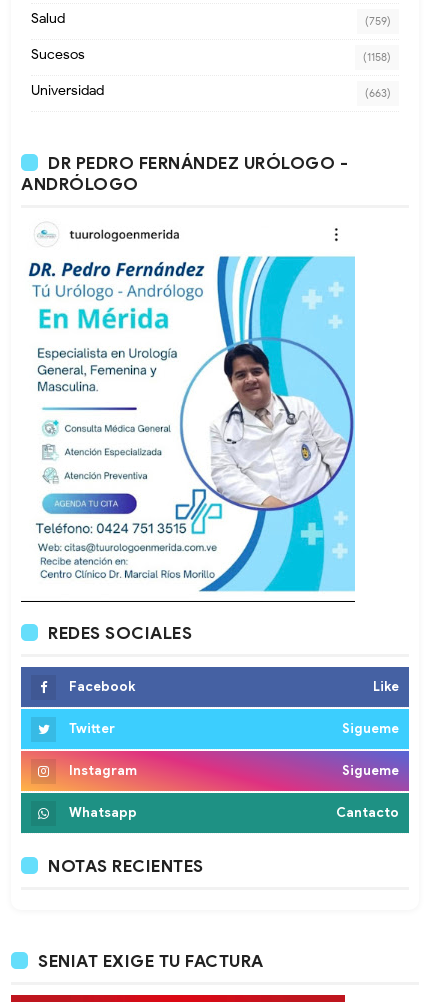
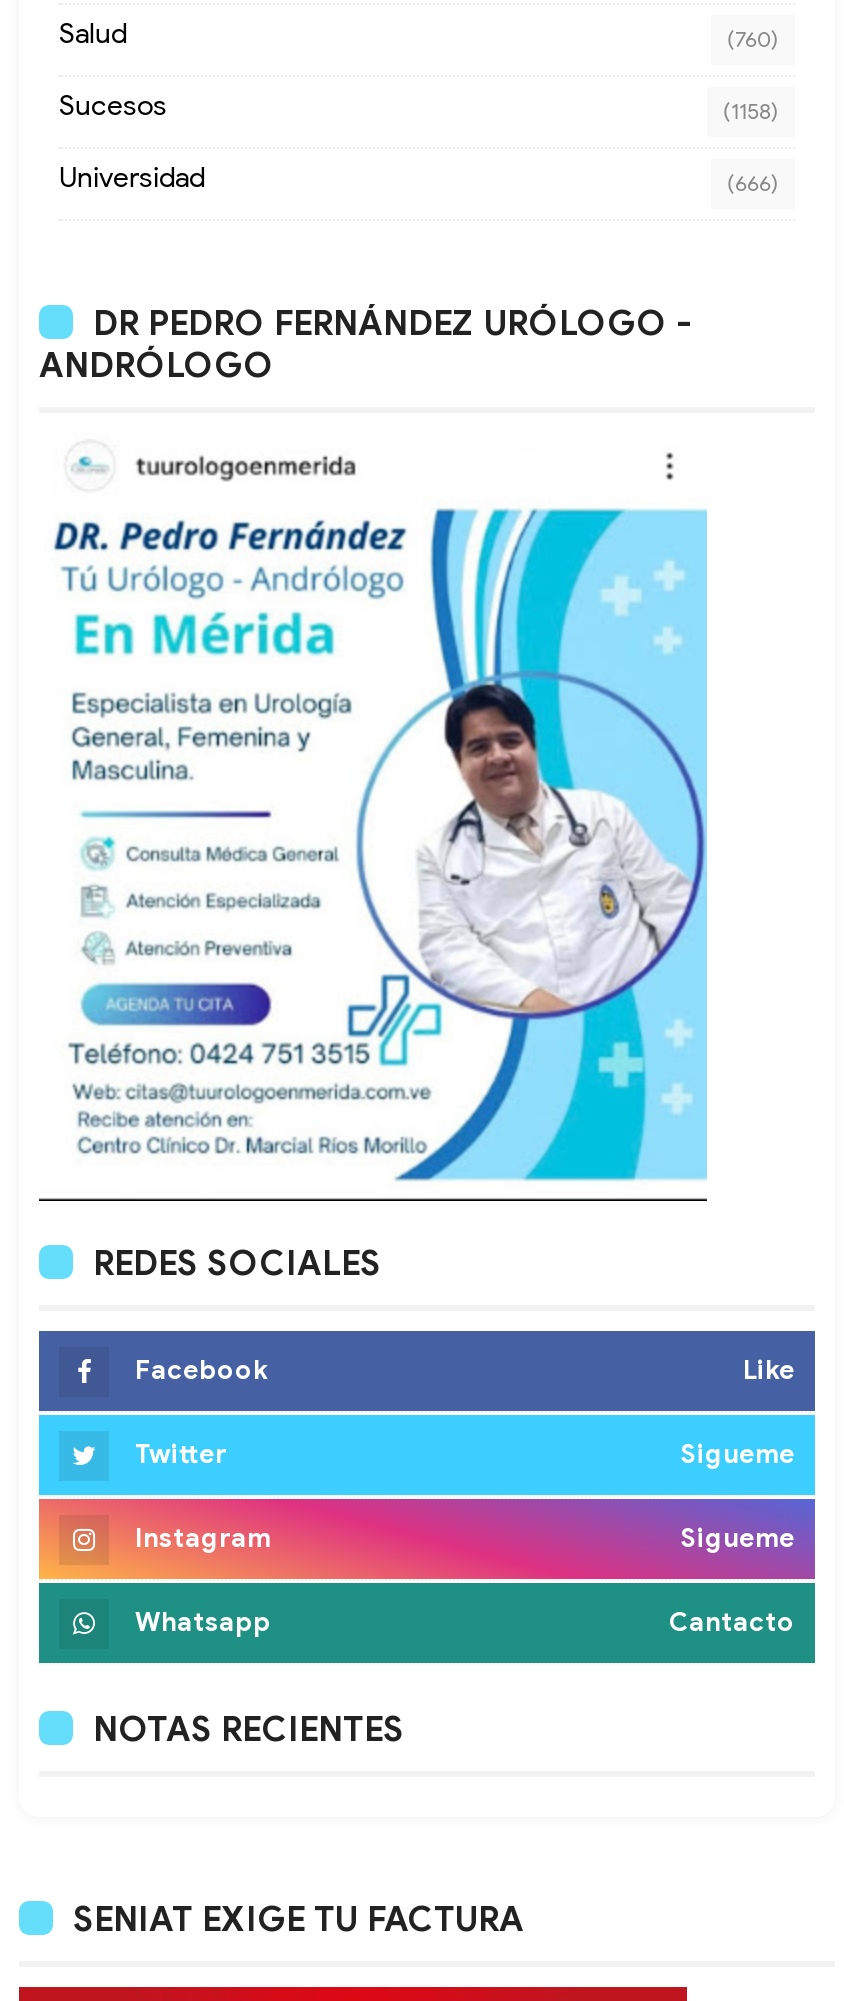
[365,14,391,28] (759) -> [727,25,779,53] (760)
[365,86,391,100] (663) -> [727,169,779,197] (666)

